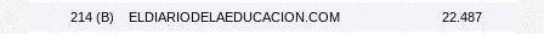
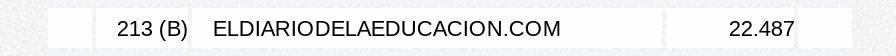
[71,10,340,24] 214 (B) ELDIARIODELAEDUCACION.COM -> [117,16,561,40] 213 (B) ELDIARIODELAEDUCACION.COM

